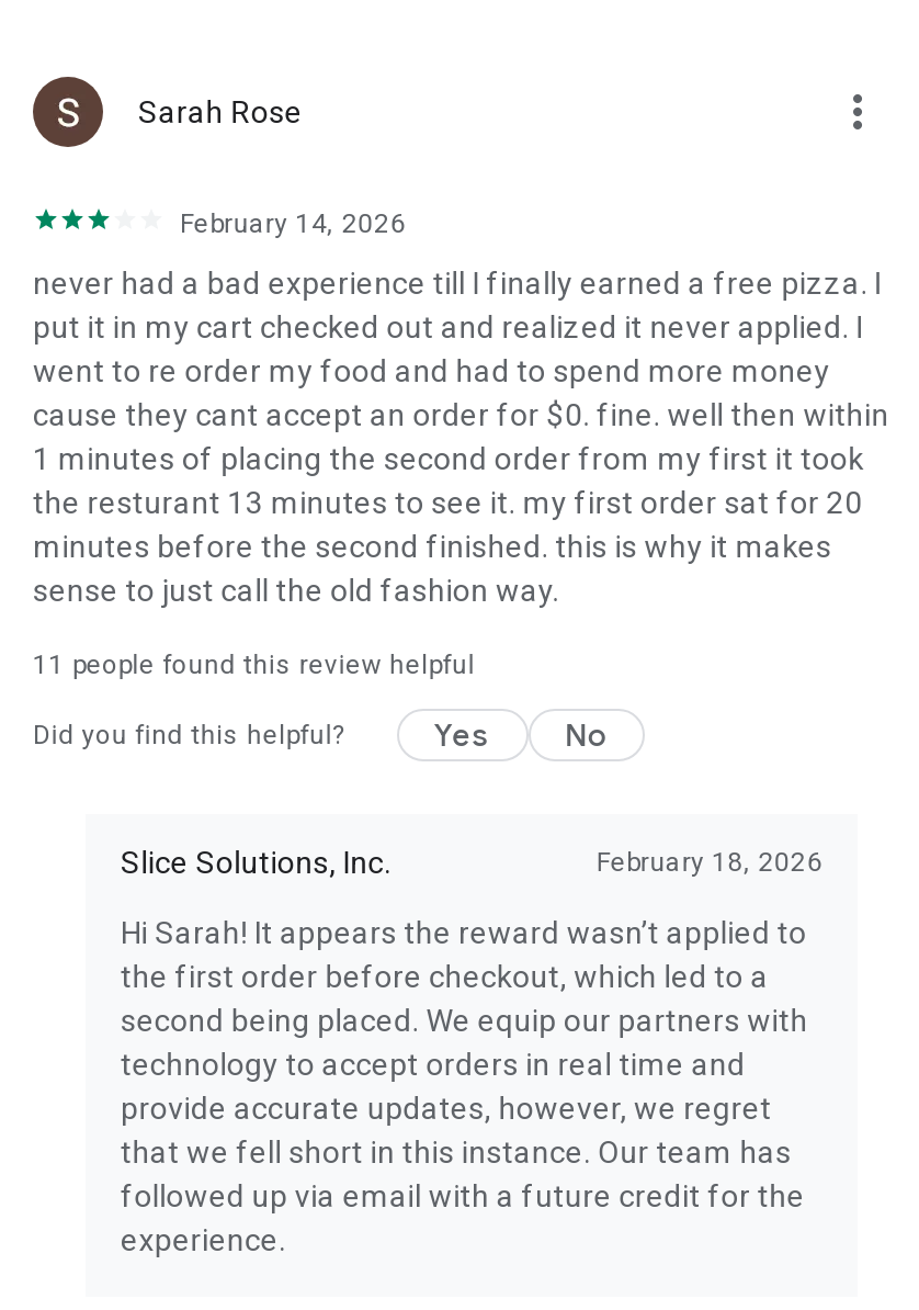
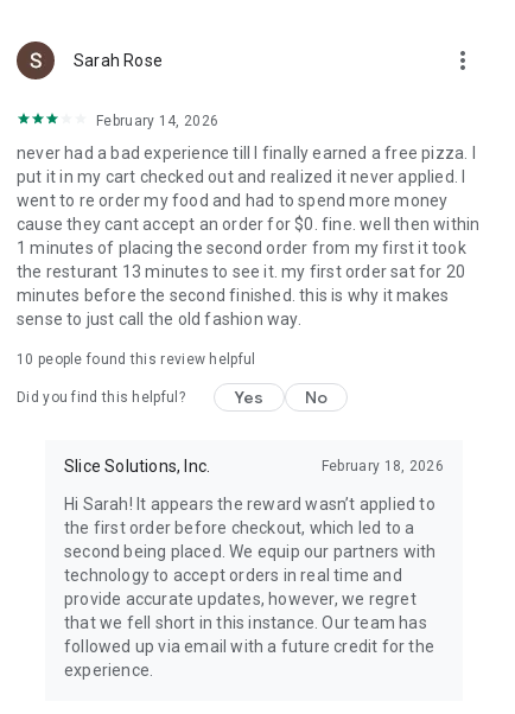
[33,650,475,680] 11 people found this review helpful -> [17,351,256,368] 10 people found this review helpful

